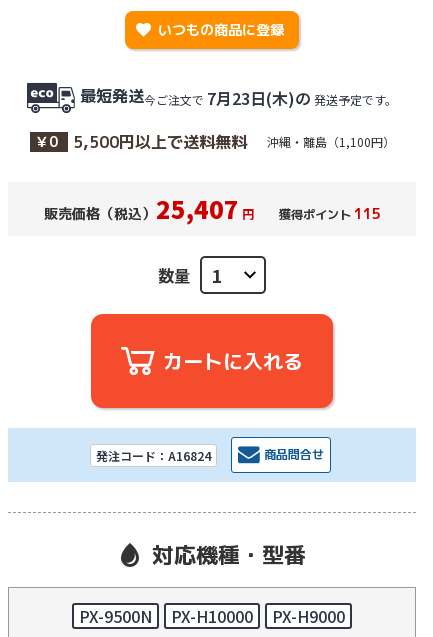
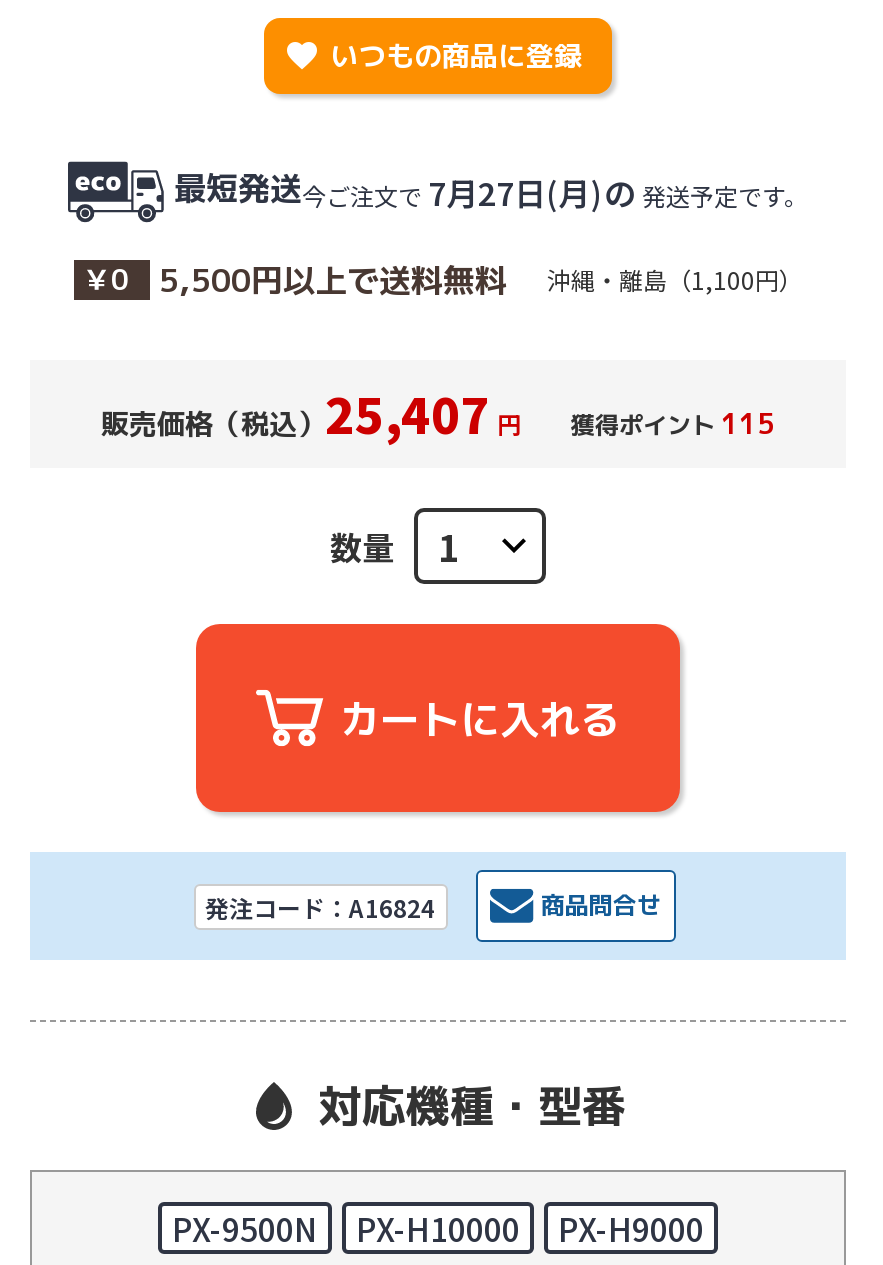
[80,84,397,110] 最短発送今ご注文で 7月23日(木)の 発送予定です。 -> [174,165,808,216] 最短発送今ご注文で 7月27日(月)の 発送予定です。

